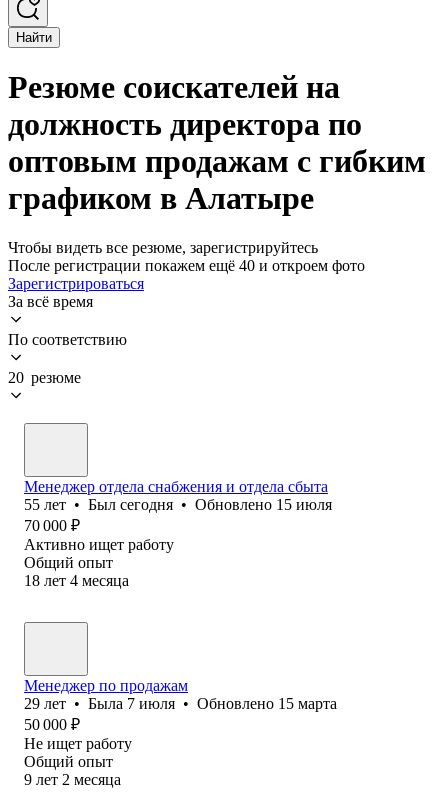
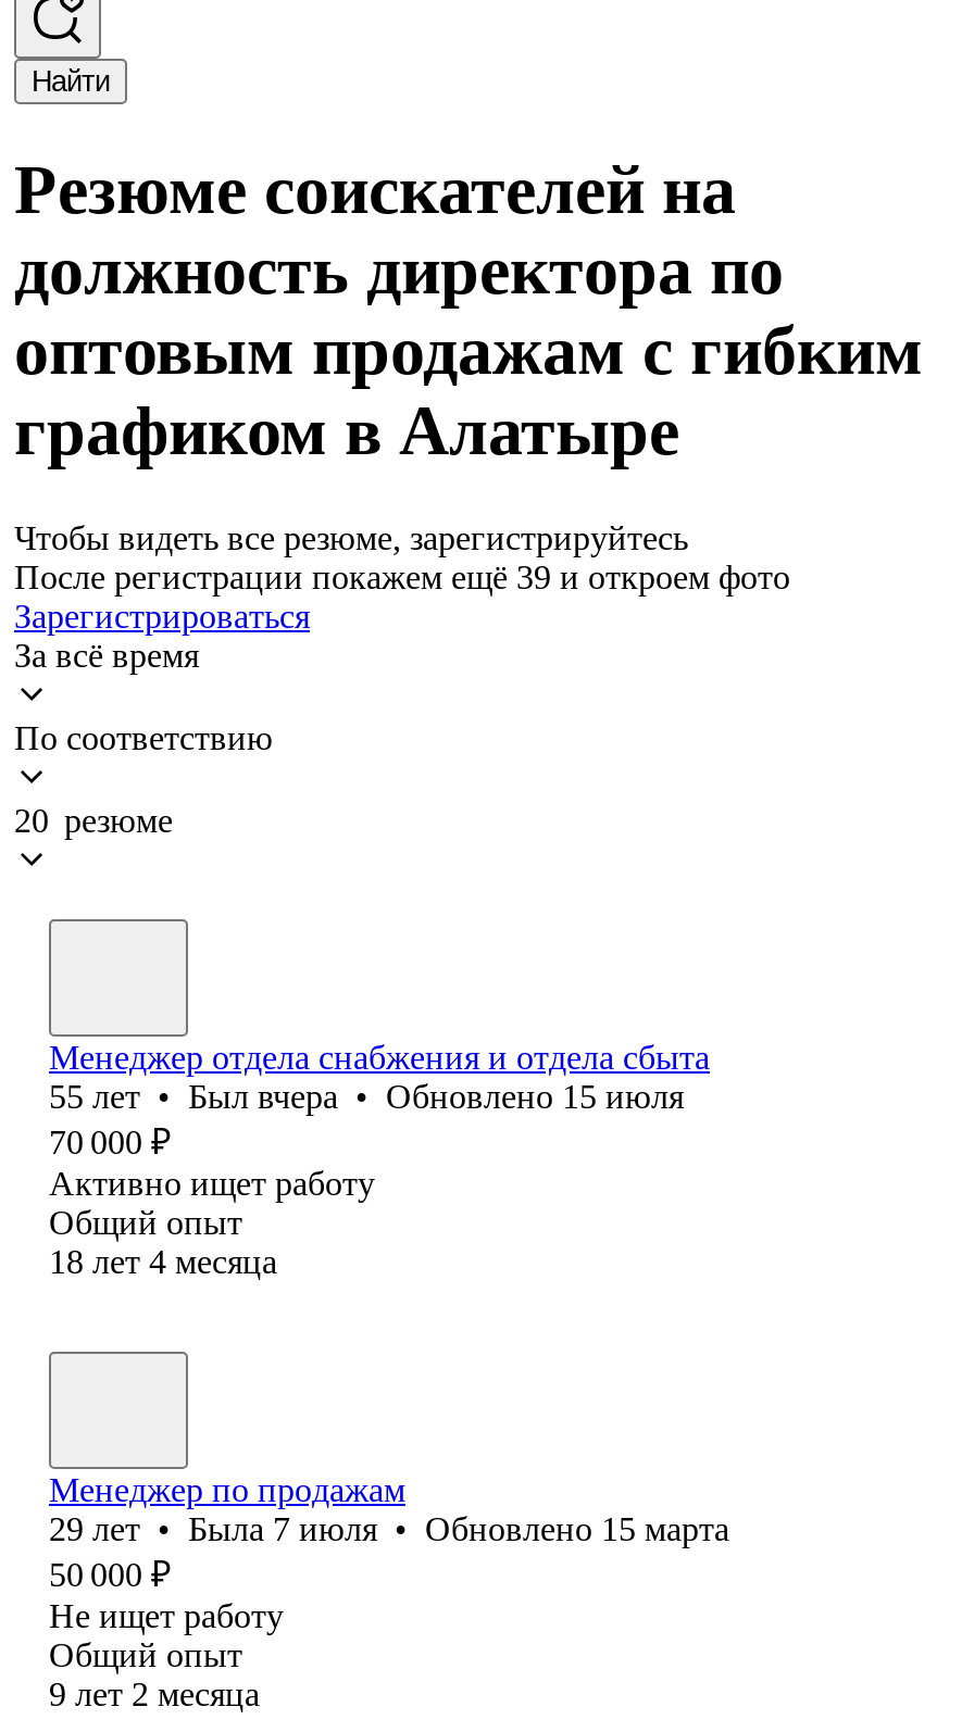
[8,257,365,274] После регистрации покажем ещё 40 и откроем фото -> [14,558,790,595] После регистрации покажем ещё 39 и откроем фото
[24,496,332,513] 55 лет • Был сегодня • Обновлено 15 июля -> [49,1078,684,1115] 55 лет • Был вчера • Обновлено 15 июля

